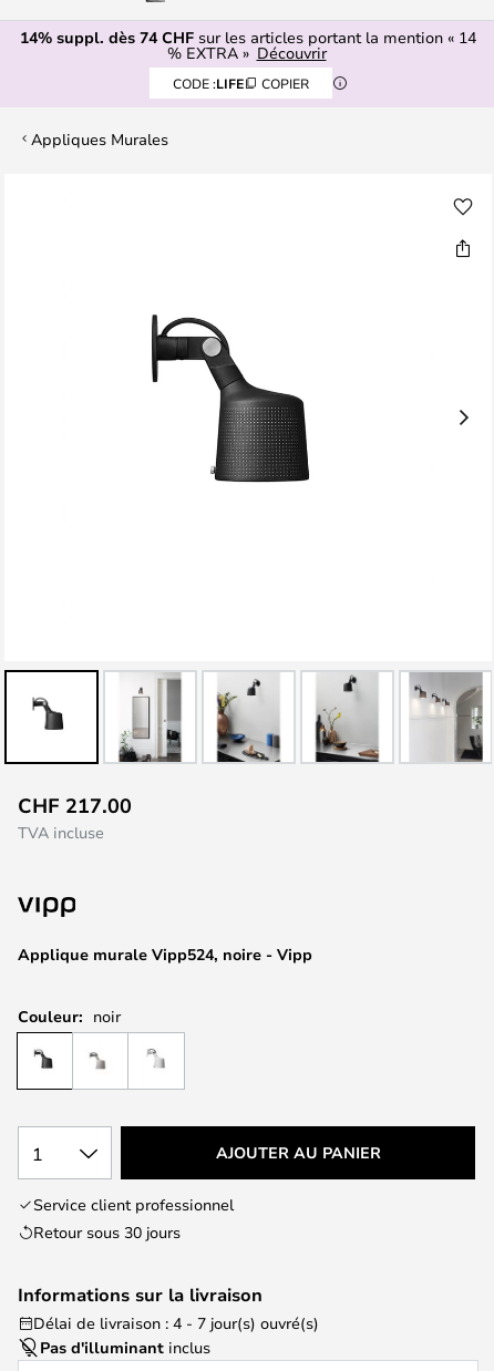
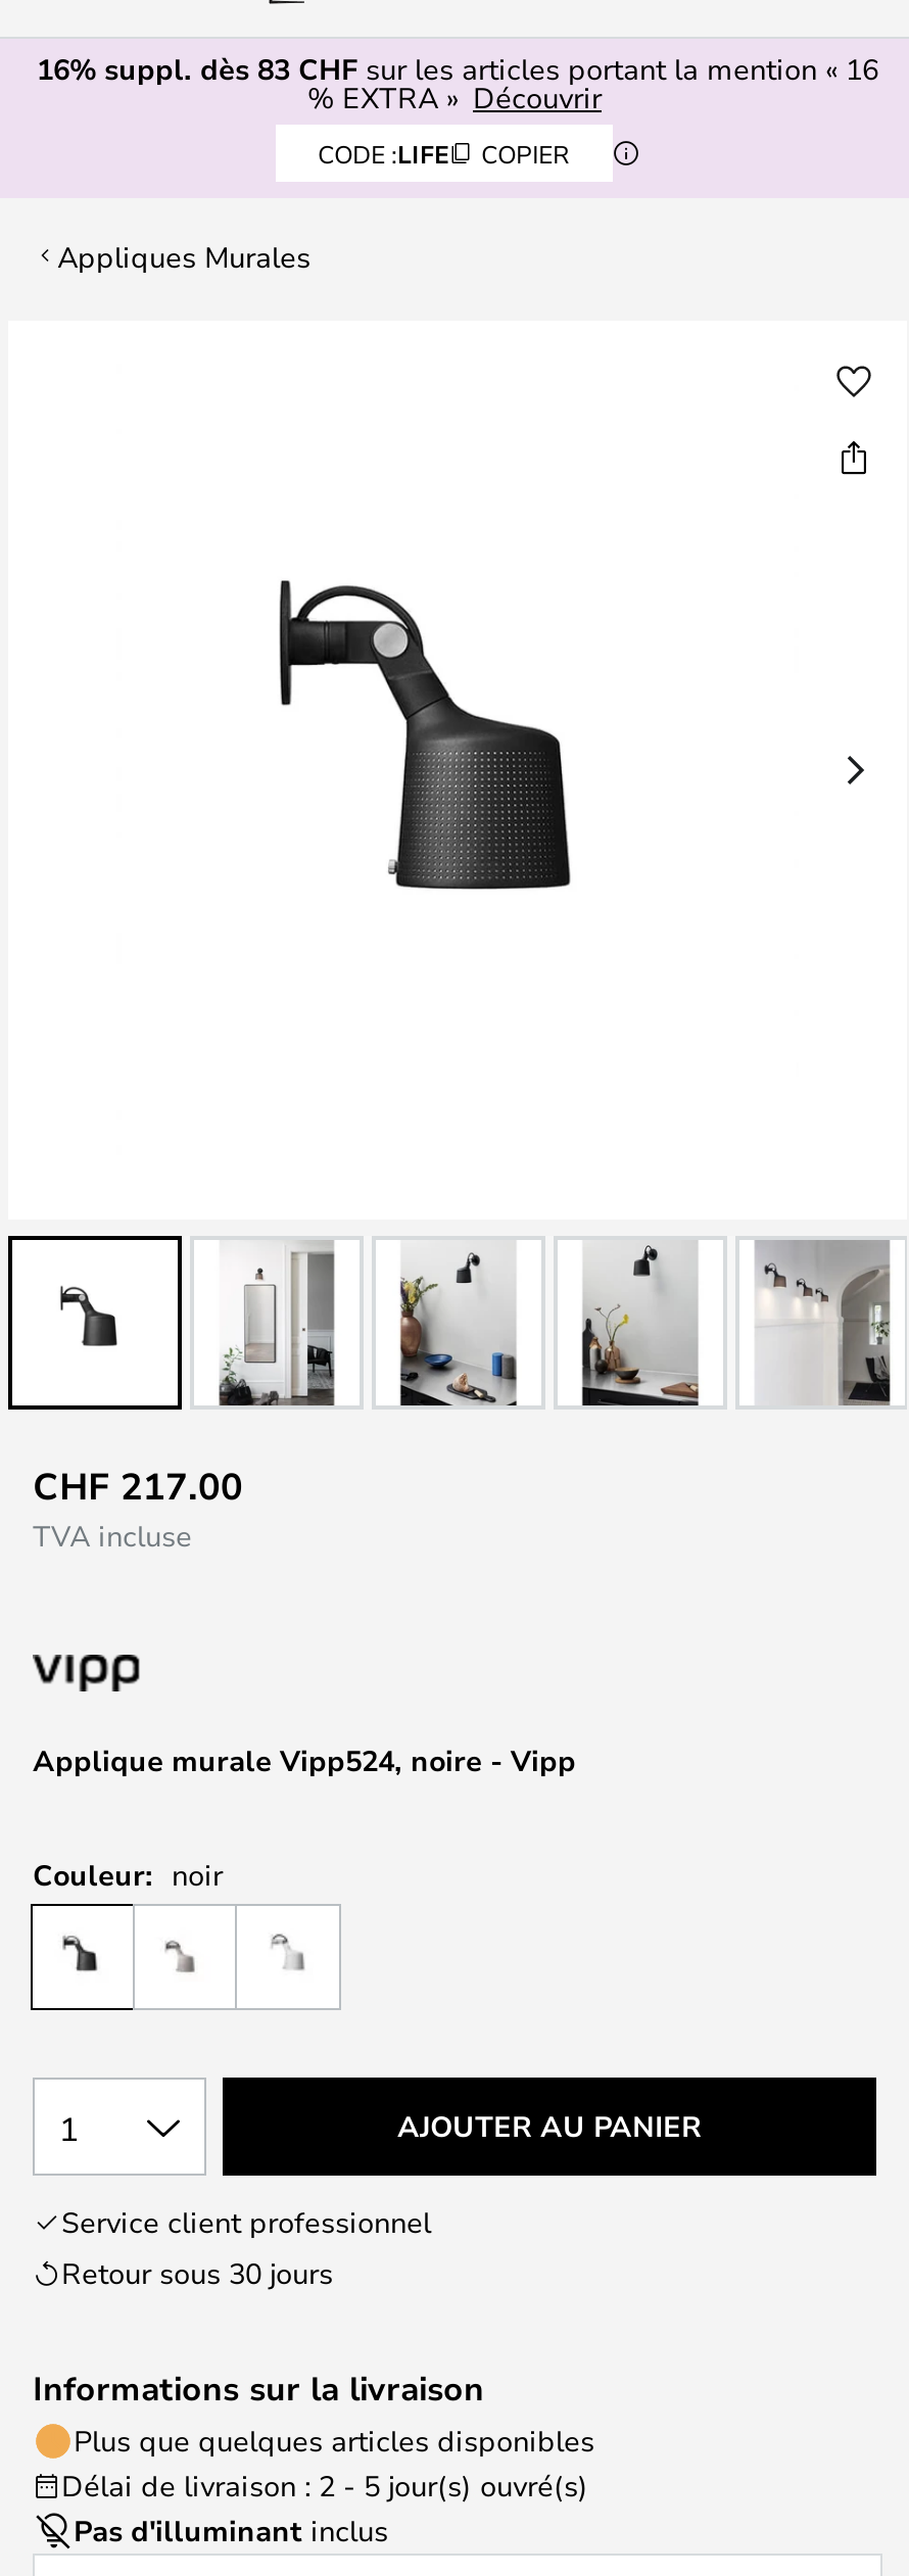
[20,27,476,48] 14% suppl. dès 74 CHF sur les articles portant la mention « 14 -> [37,49,878,88] 16% suppl. dès 83 CHF sur les articles portant la mention « 16
[33,1312,319,1333] Délai de livraison : 4 - 7 jour(s) ouvré(s) -> [61,2421,594,2505] Plus que quelques articles disponibles | Délai de livraison : 2 - 5 jour(s) ouvré(s)

